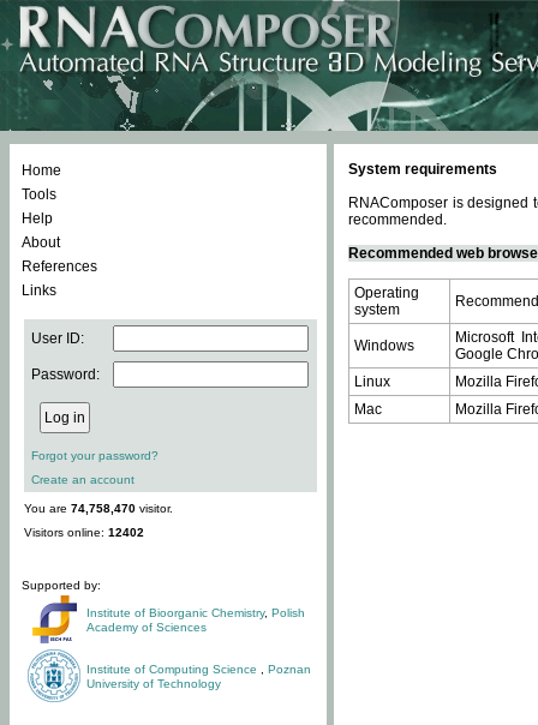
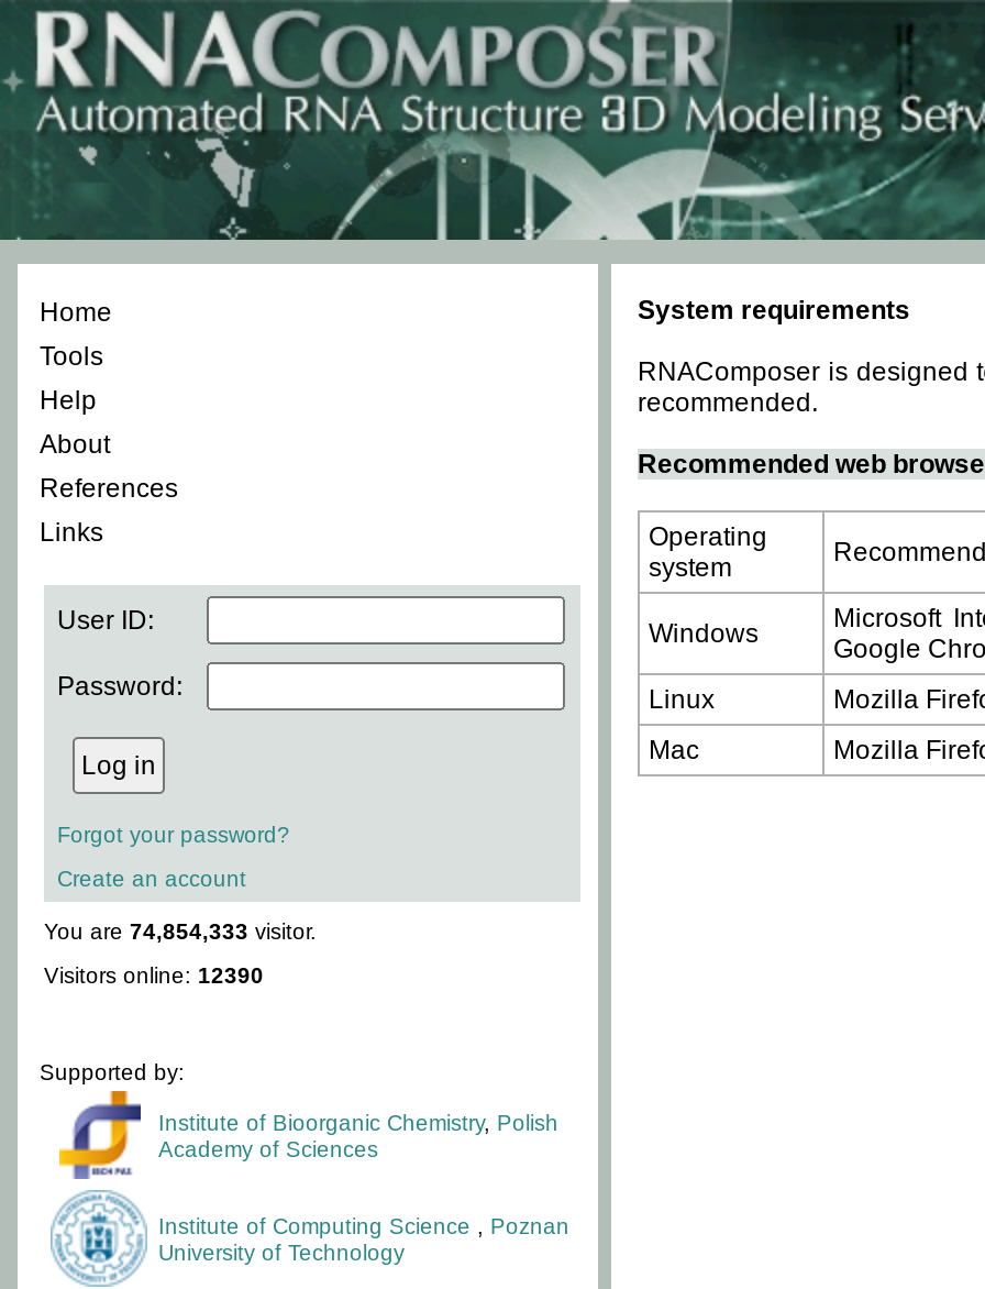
[24,502,173,515] You are 74,758,470 visitor. -> [44,919,317,944] You are 74,854,333 visitor.
[24,526,144,539] Visitors online: 12402 -> [44,963,264,988] Visitors online: 12390

